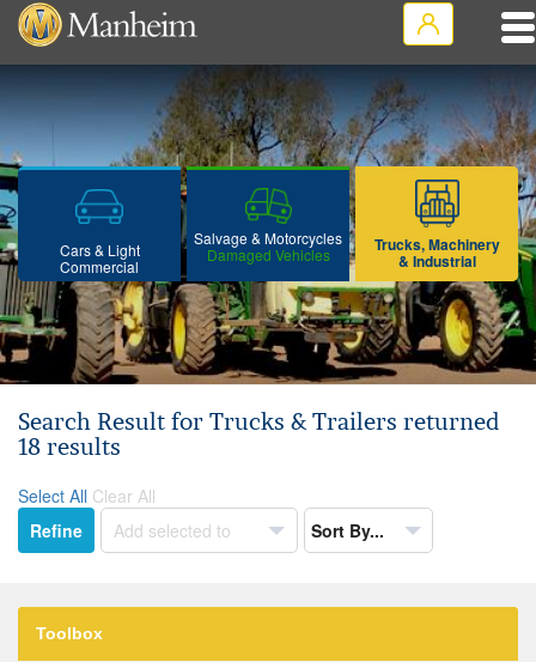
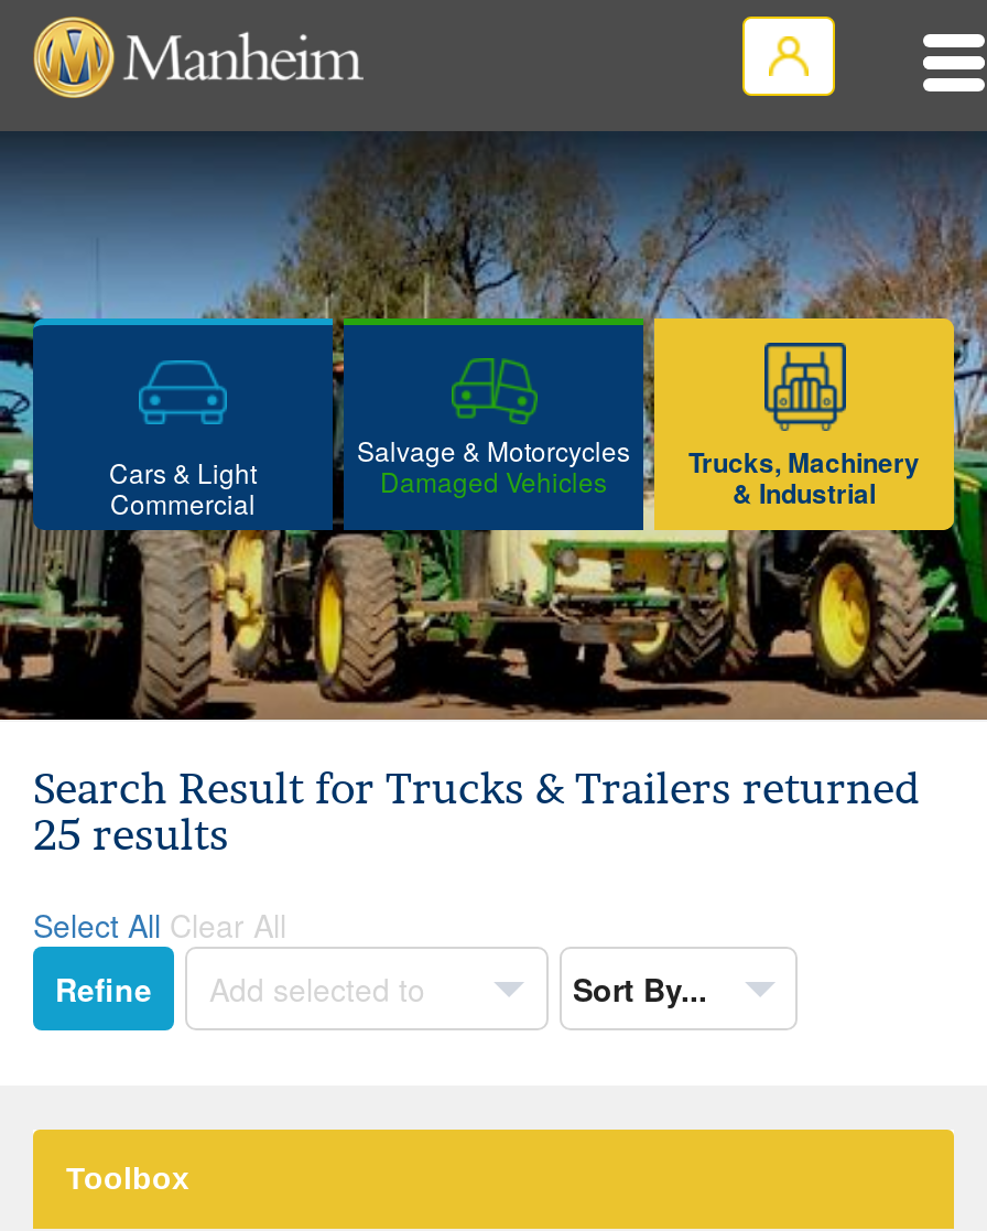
[18,432,121,460] 18 results -> [33,807,229,860] 25 results

